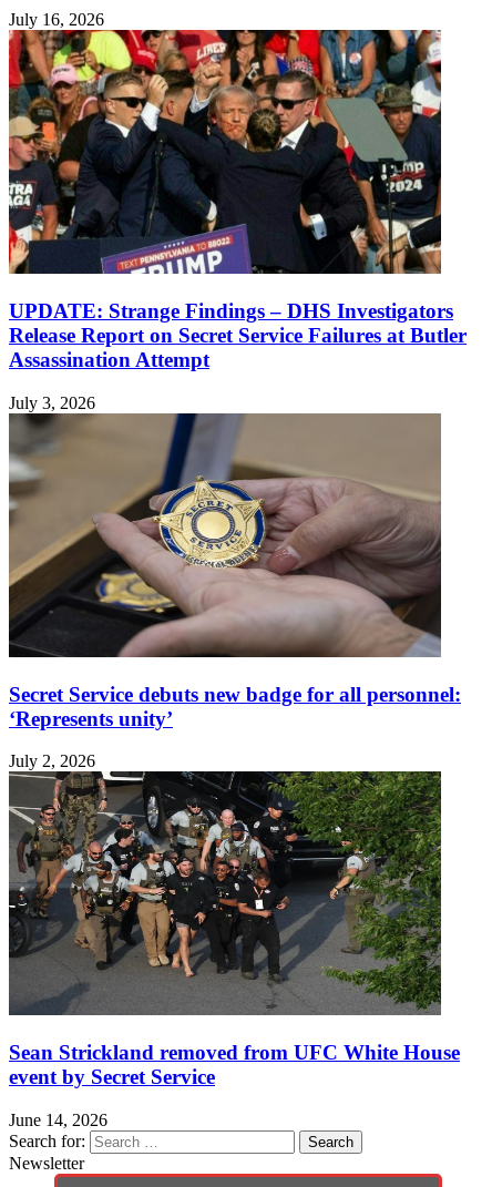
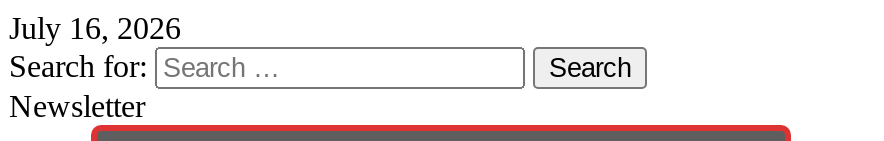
[8,29,467,412] [image] | UPDATE: Strange Findings – DHS Investigators | Release Report on Secret Service Failures at Butler | Assassination Attempt | July 3, 2026 -> none
[8,412,461,771] [image] | Secret Service debuts new badge for all personnel: | ‘Represents unity’ | July 2, 2026 -> none
[8,770,460,1129] [image] | Sean Strickland removed from UFC White House | event by Secret Service | June 14, 2026 -> none

